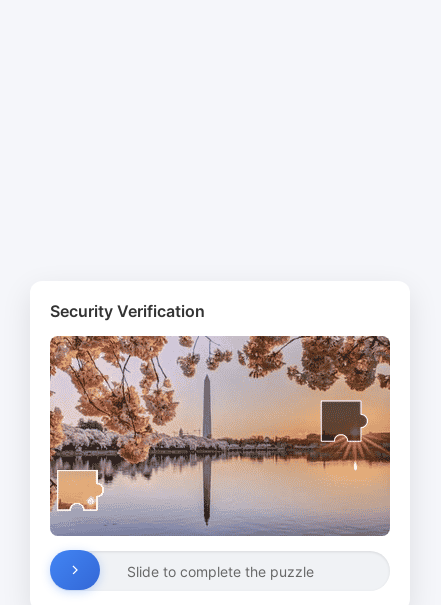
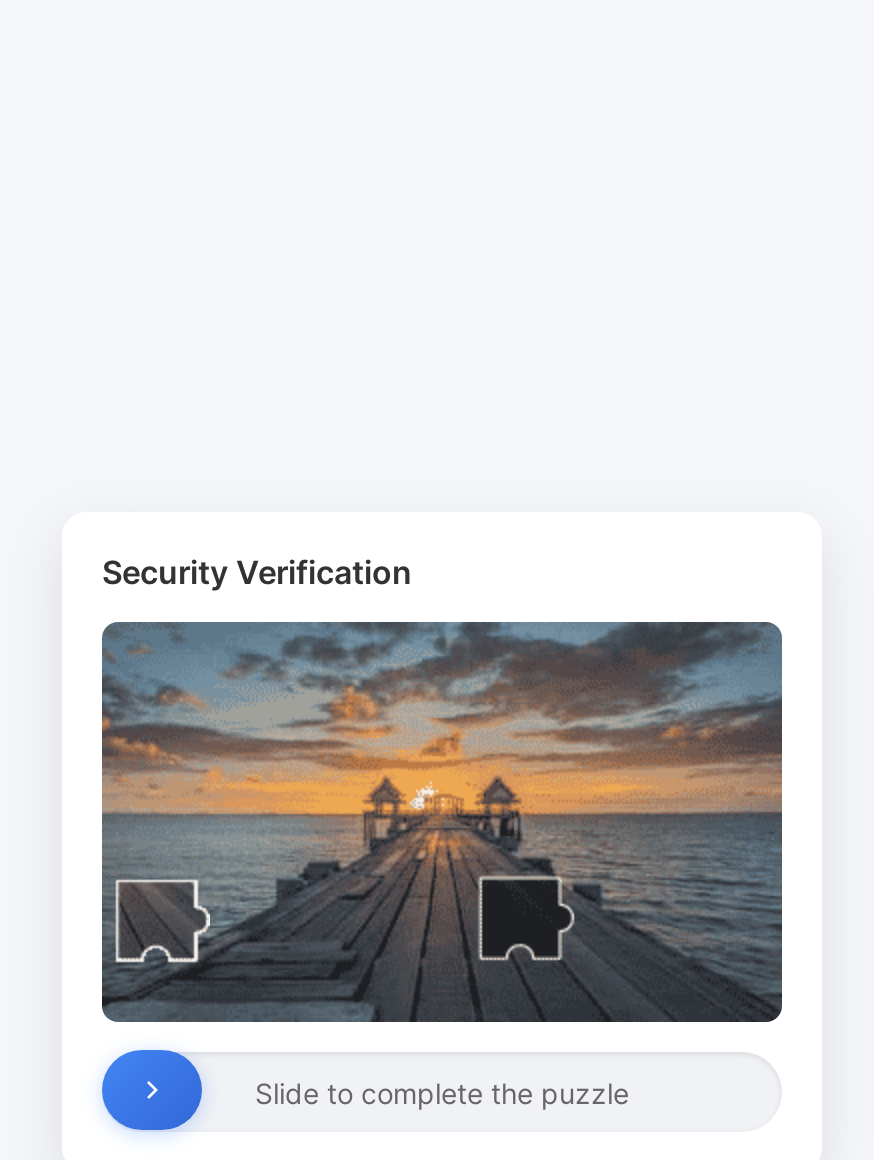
[49,335,391,537] [image] -> [100,620,784,1024] [image]

